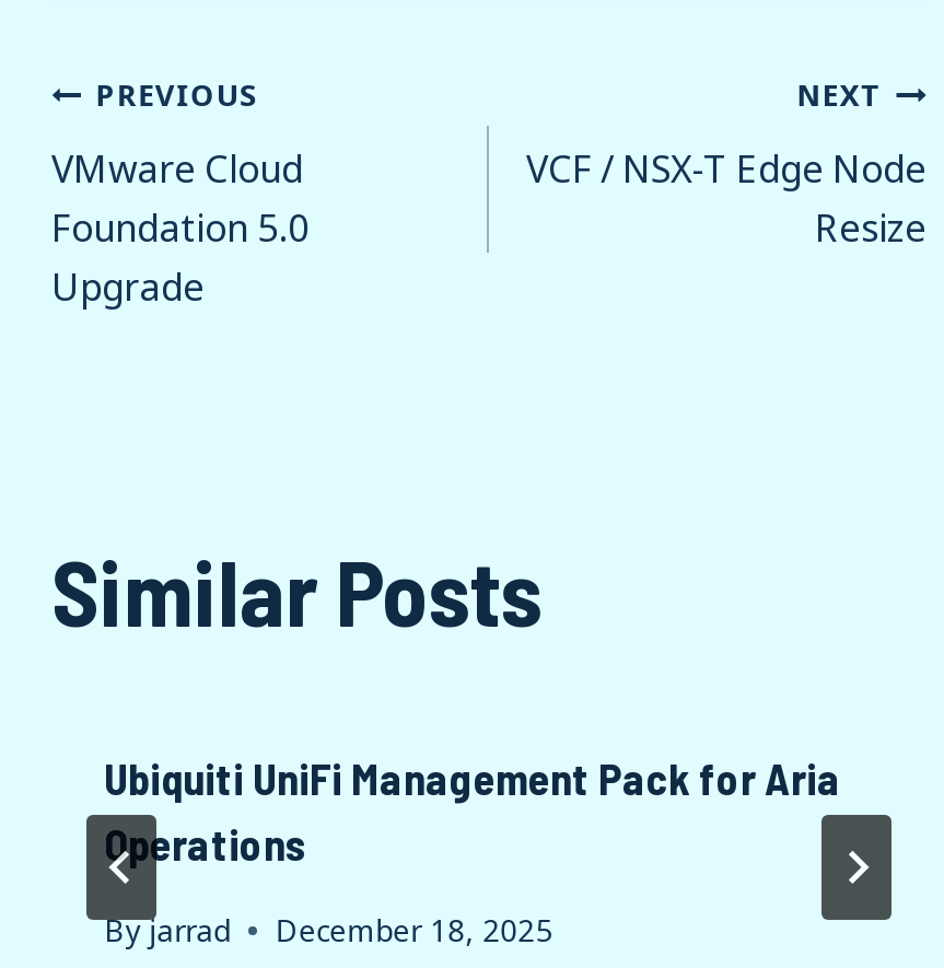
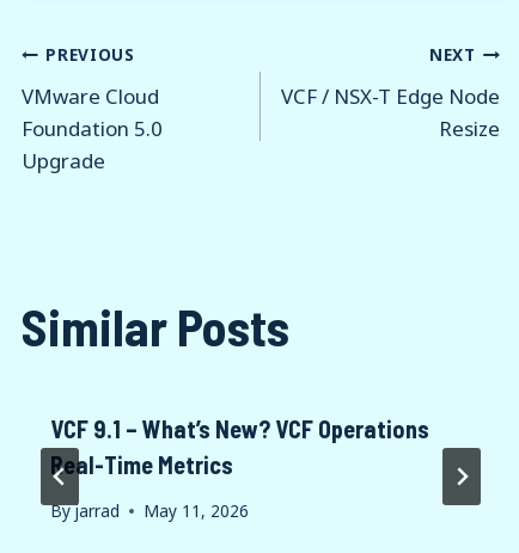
[104,753,841,871] Ubiquiti UniFi Management Pack for Aria | Operations -> [50,414,429,478] VCF 9.1 – What’s New? VCF Operations | Real-Time Metrics
[104,909,553,951] By jarrad December 18, 2025 -> [50,499,249,522] By jarrad May 11, 2026

